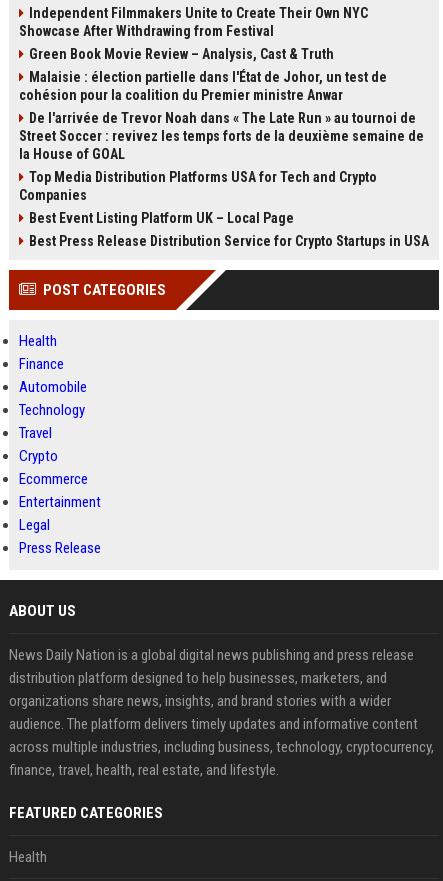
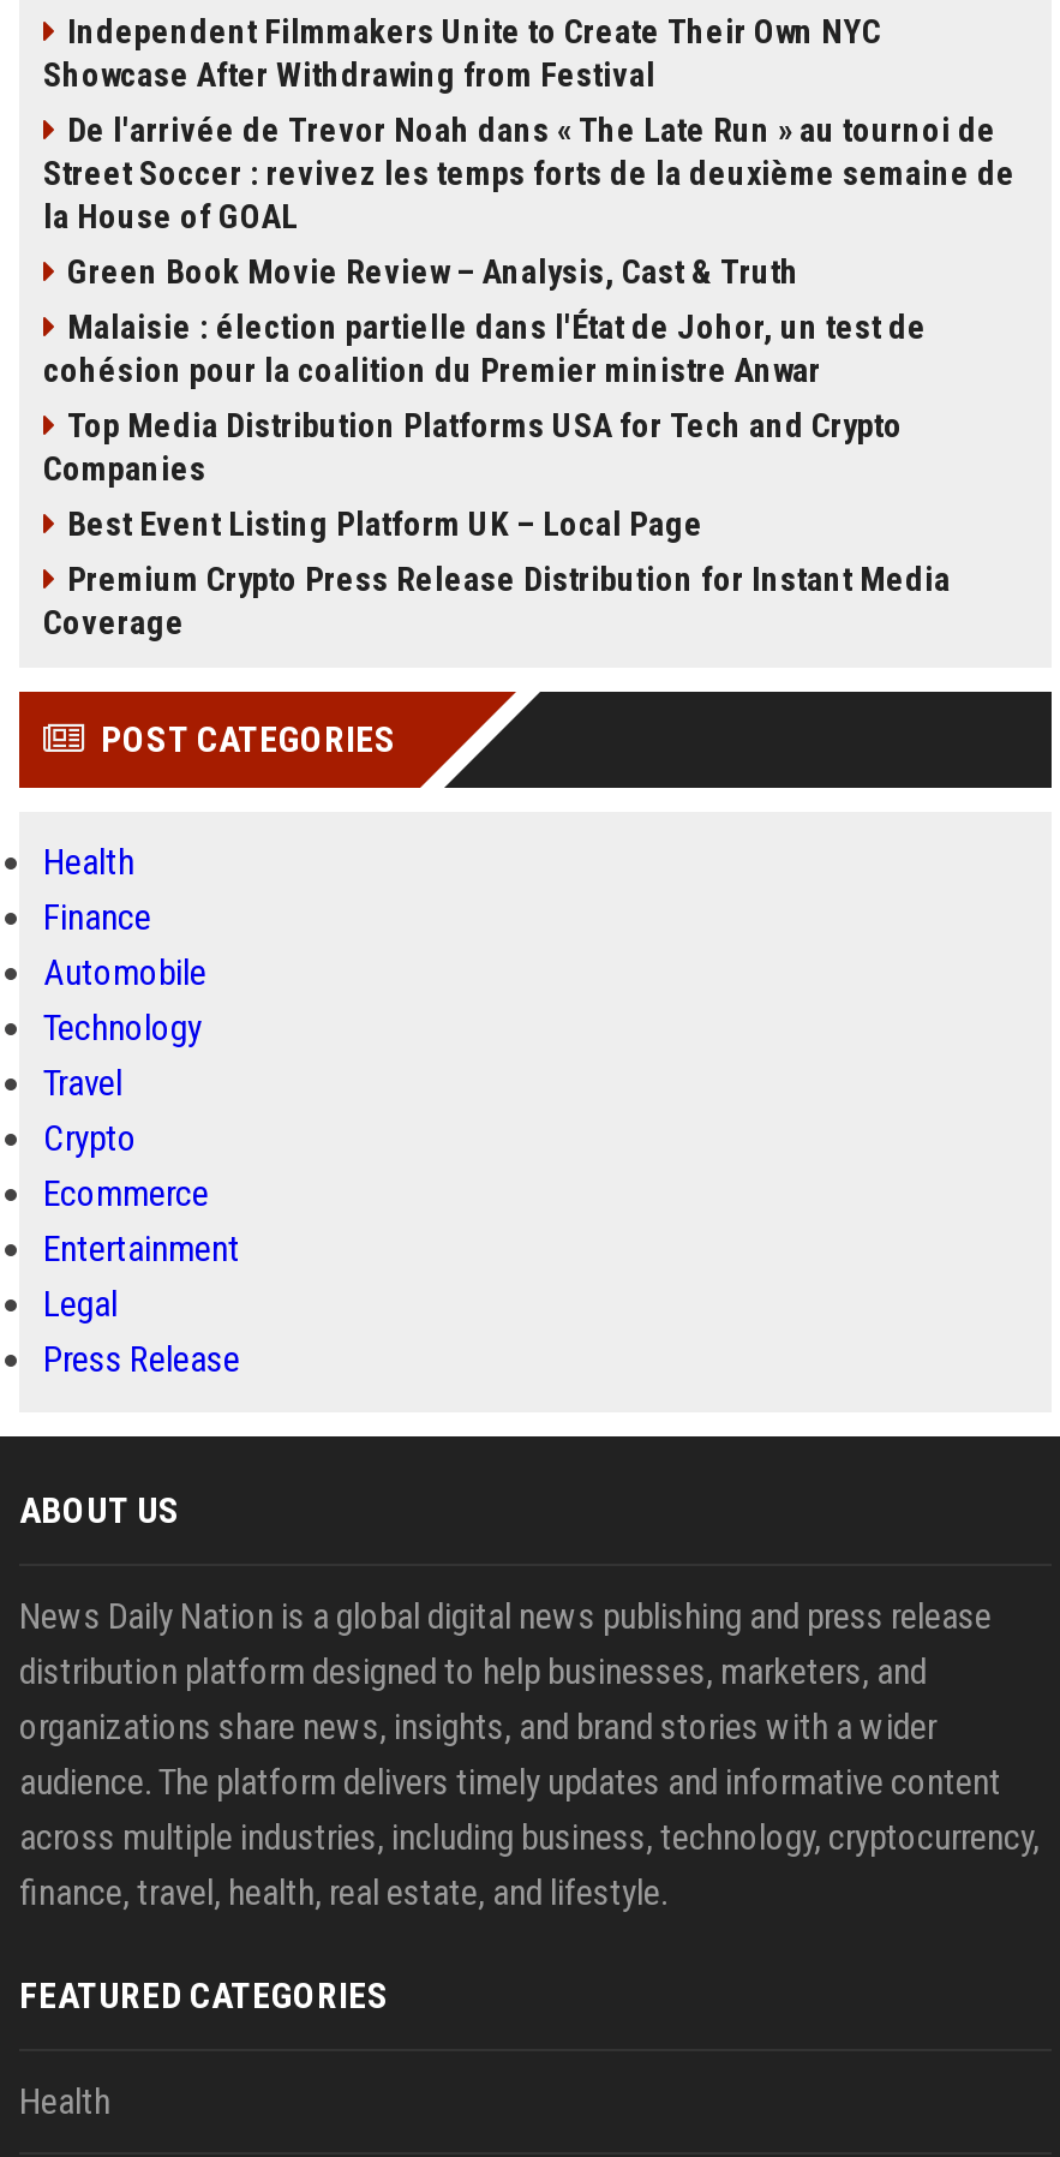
moved [19,46,387,103] -> [43,252,927,389]: Green Book Movie Review – Analysis, Cast & Truth | Malaisie : élection partielle dans l'État de Johor, un test de | cohésion pour la coalition du Premier ministre Anwar
moved [19,110,424,162] -> [43,110,1016,235]: De l'arrivée de Trevor Noah dans « The Late Run » au tournoi de | Street Soccer : revivez les temps forts de la deuxième semaine de | la House of GOAL
[29,233,429,249] Best Press Release Distribution Service for Crypto Startups in USA -> [43,560,951,641] Premium Crypto Press Release Distribution for Instant Media | Coverage

